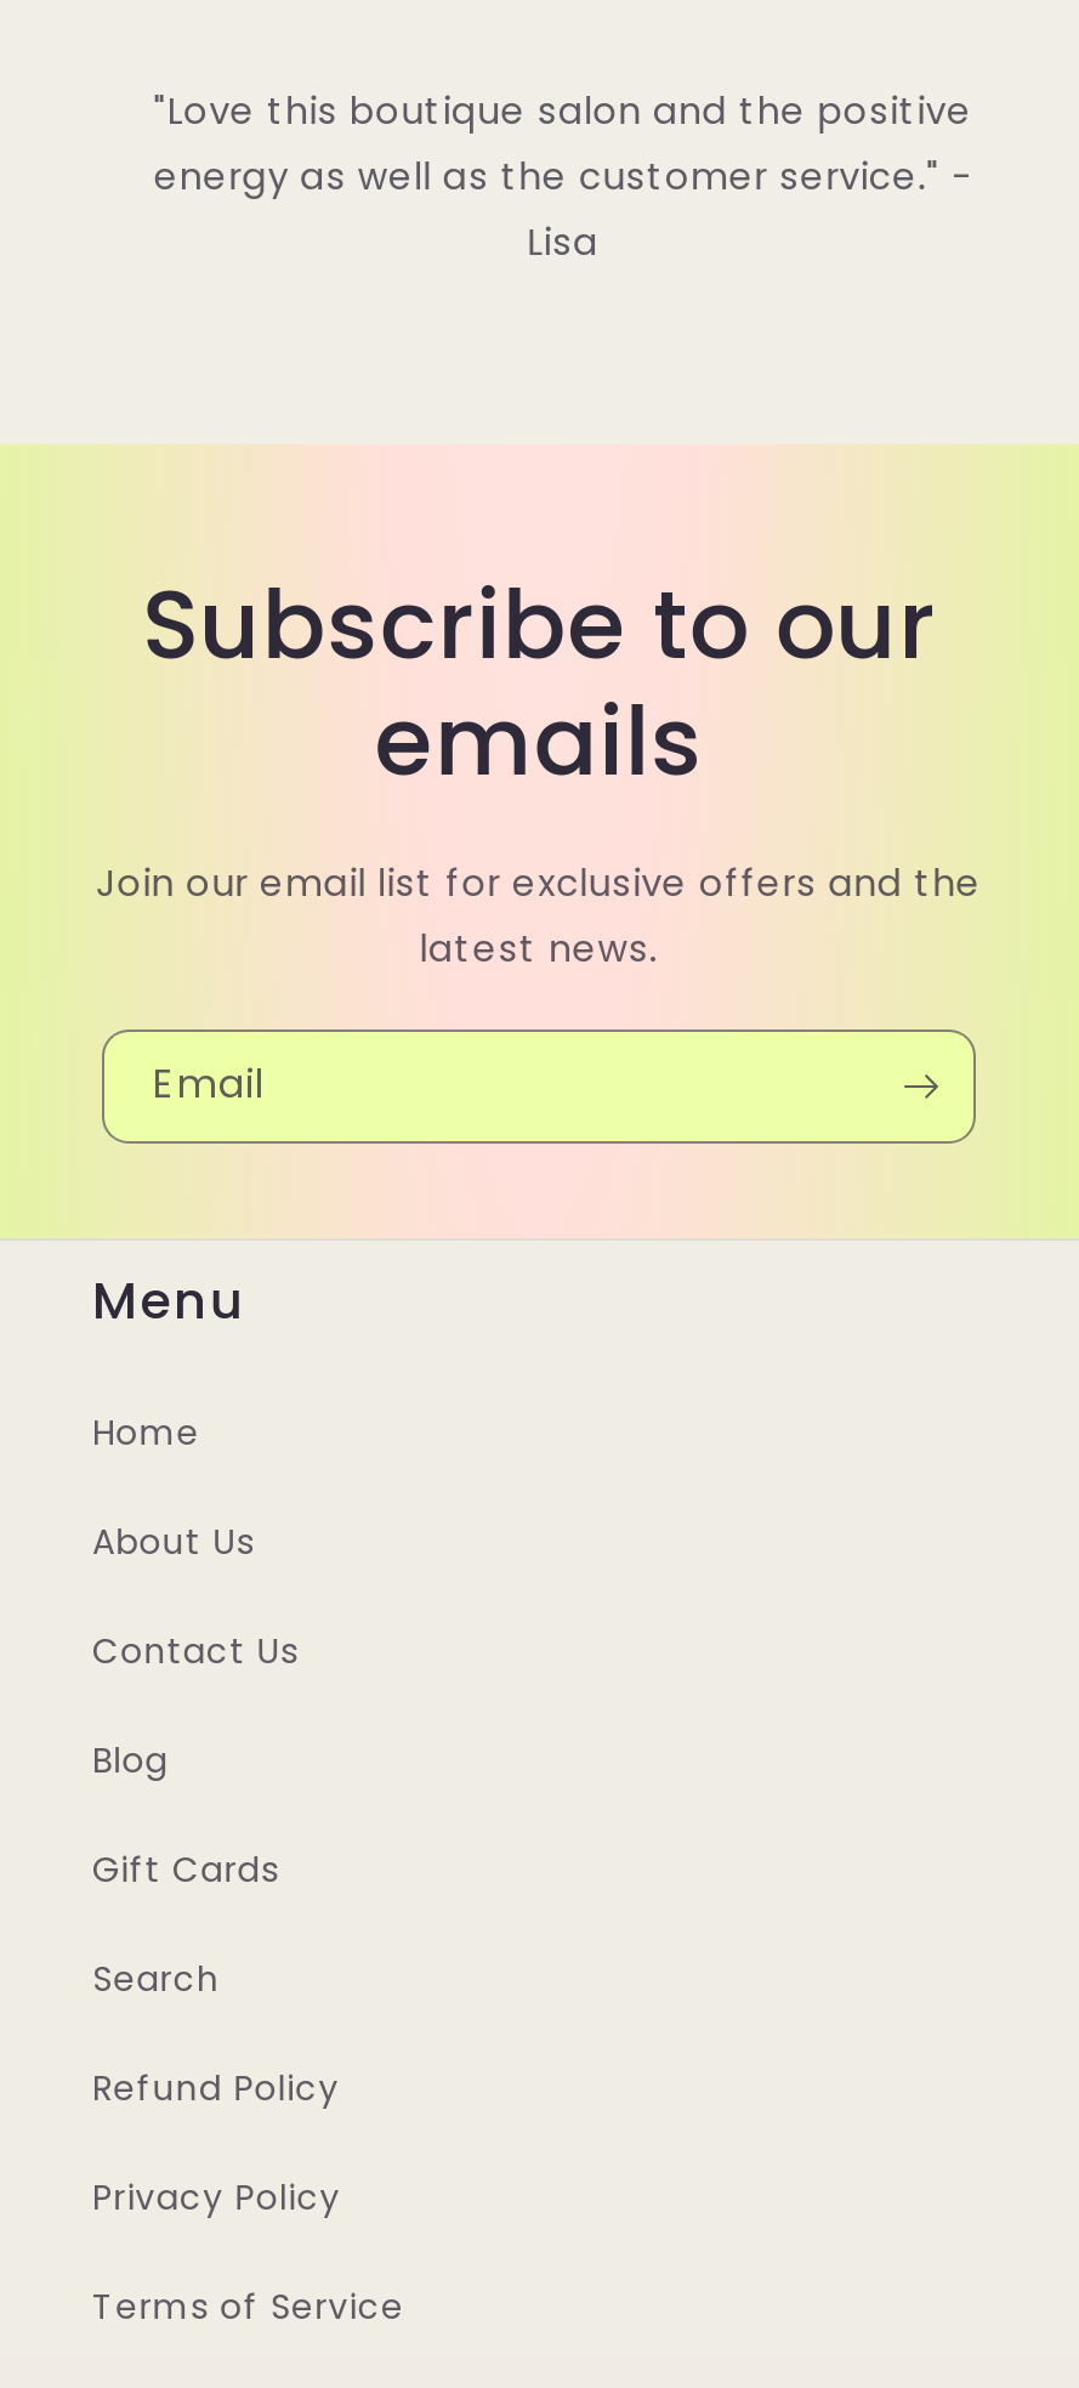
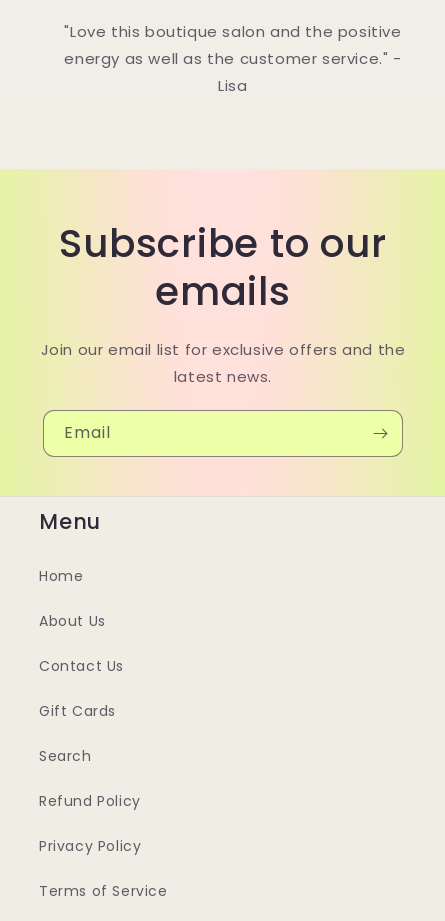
[92,1736,168,1785] Blog -> none

